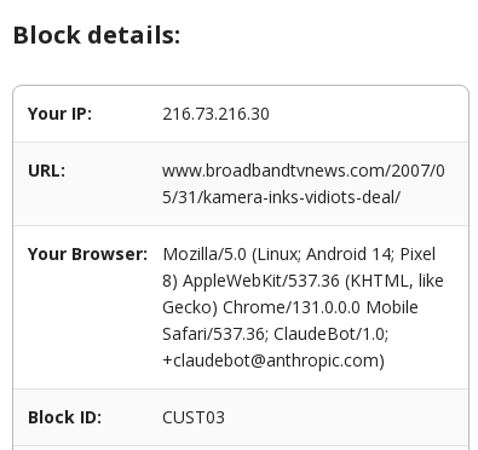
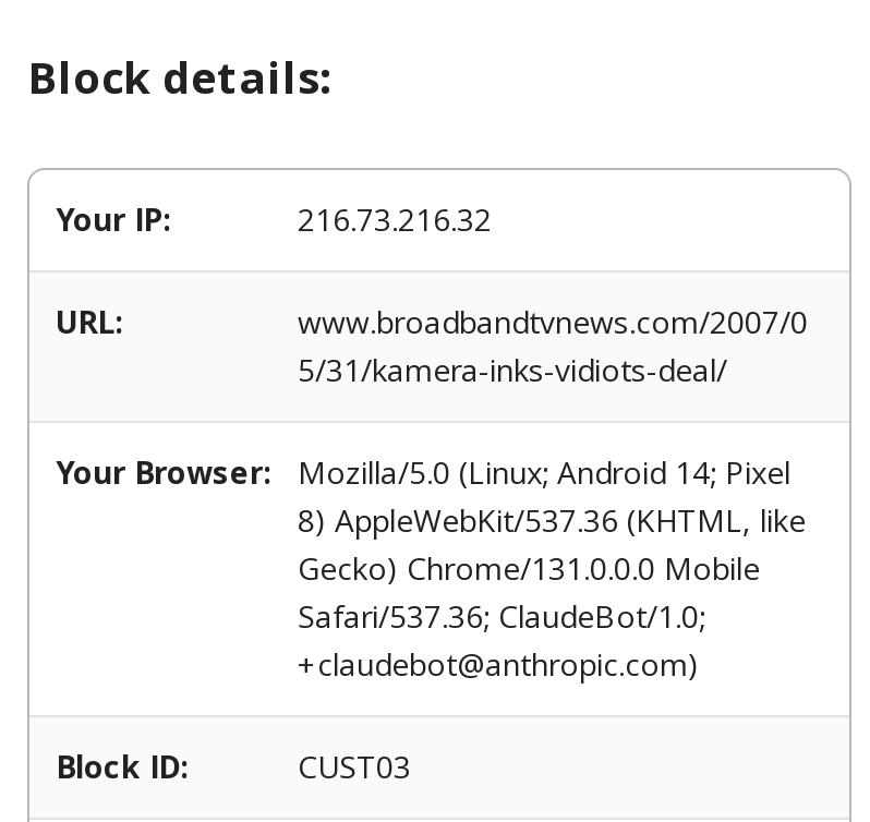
[162,102,270,125] 216.73.216.30 -> [298,198,492,240] 216.73.216.32

